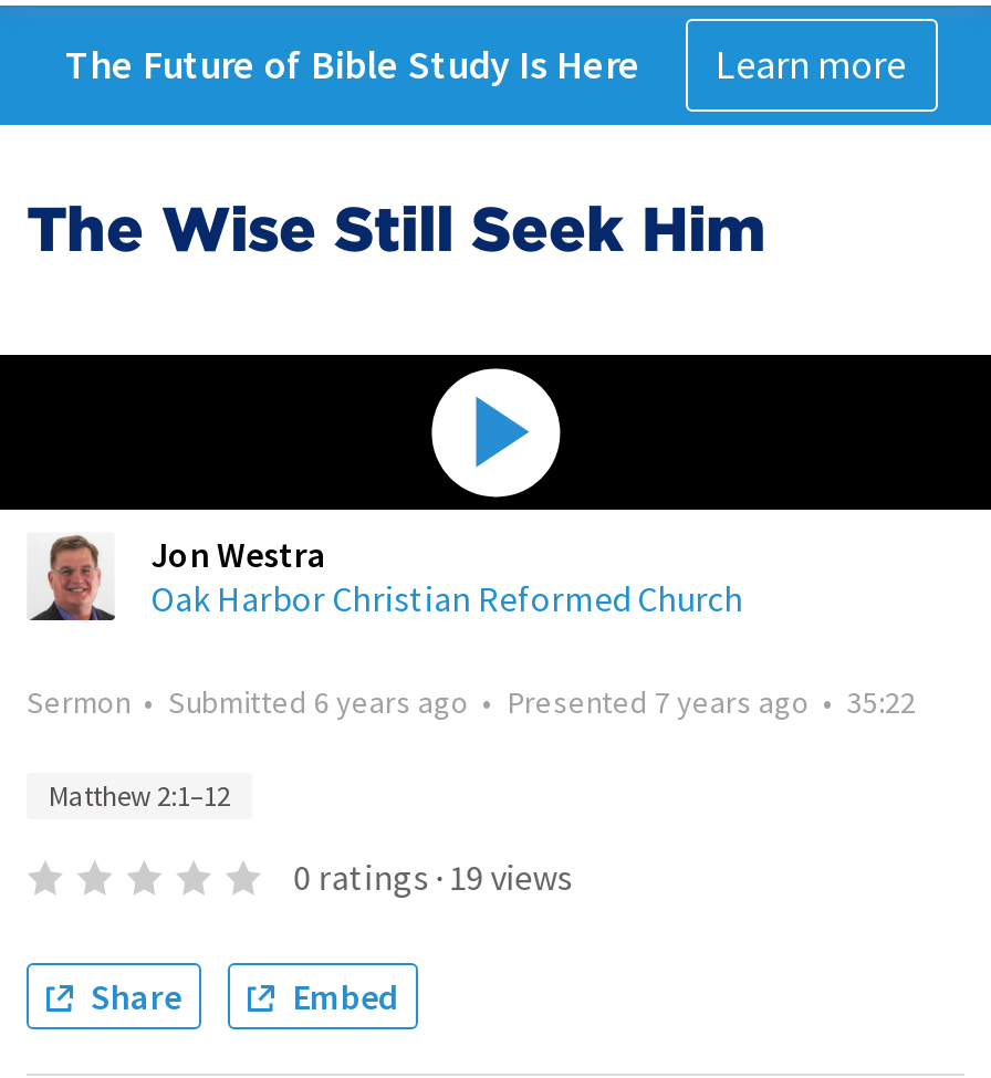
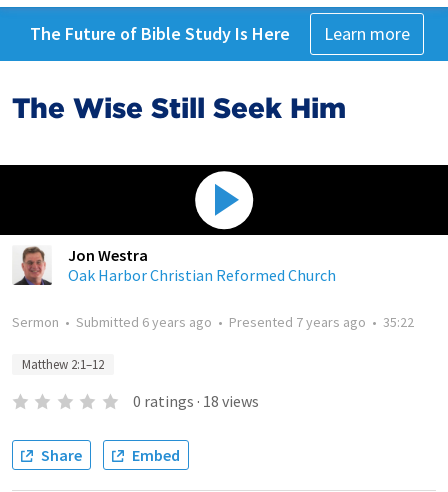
[294,855,572,899] 0 ratings · 19 views -> [133,391,259,411] 0 ratings · 18 views

